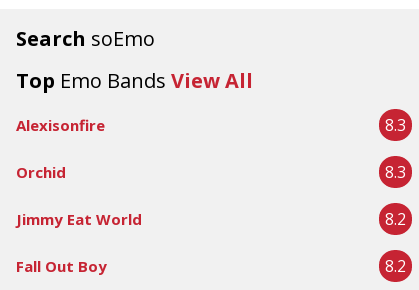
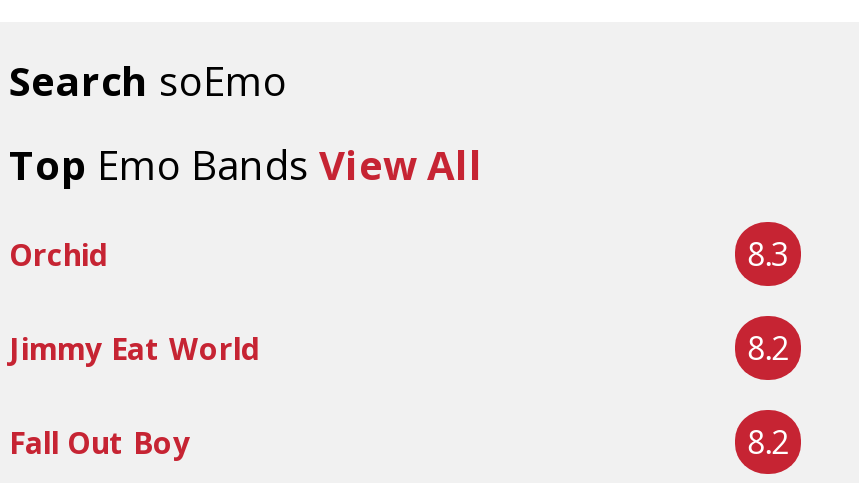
[16,114,406,136] Alexisonfire | 8.3 -> none

